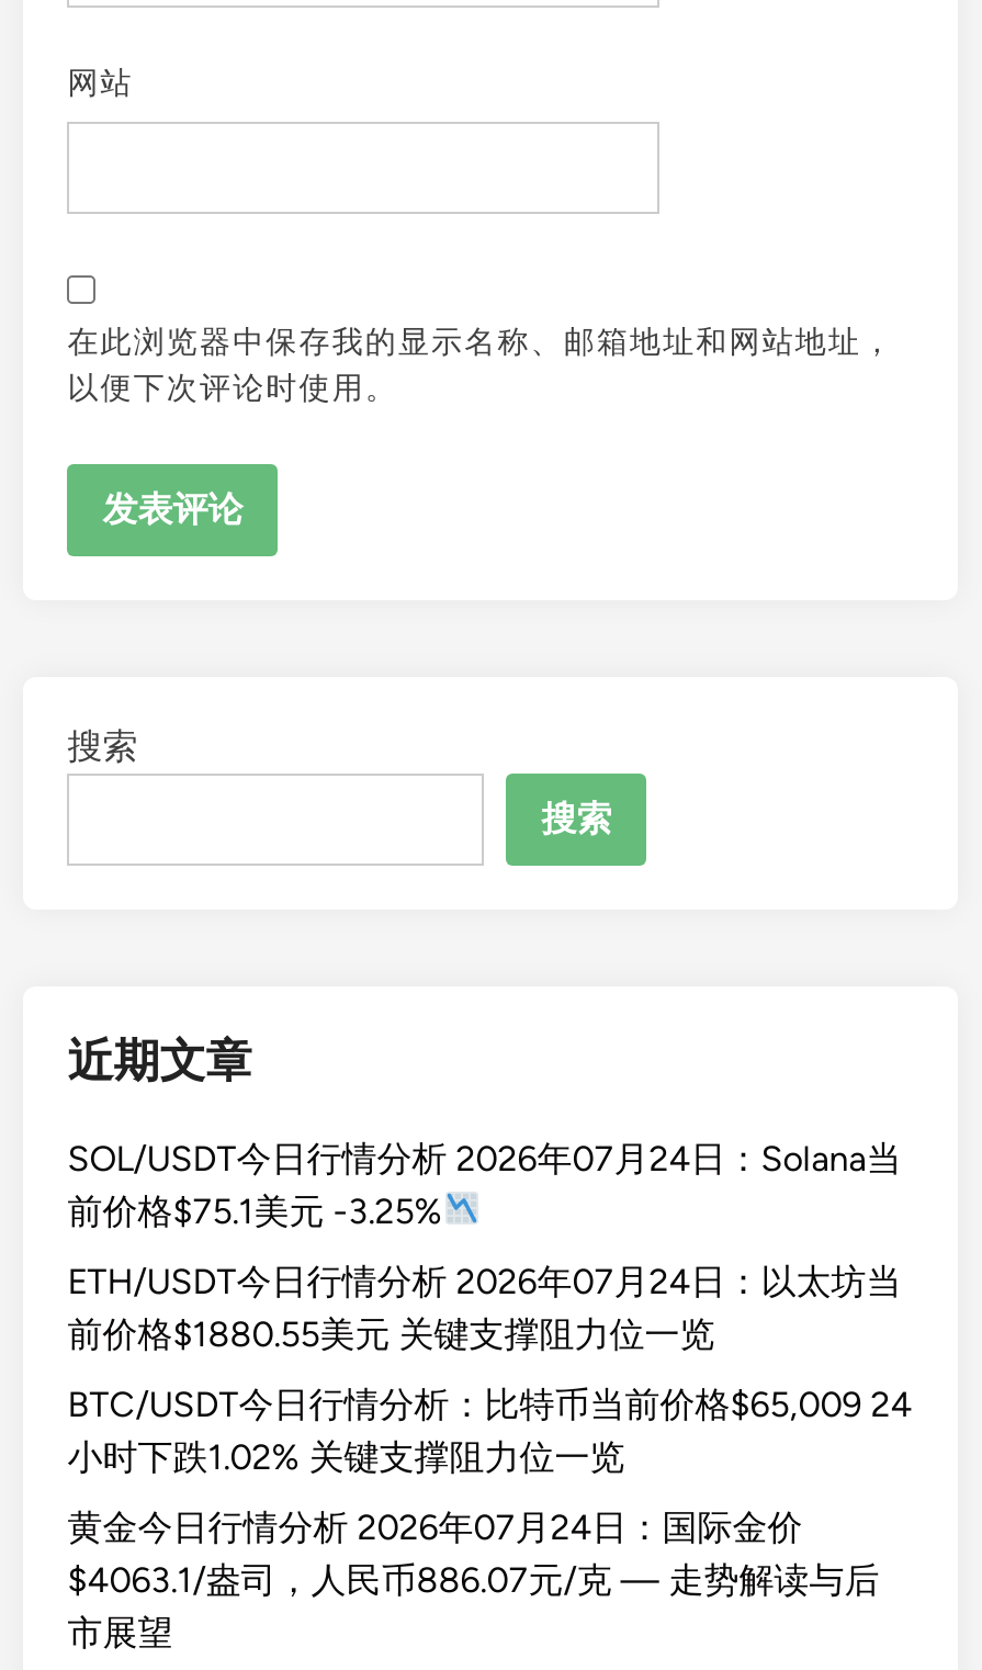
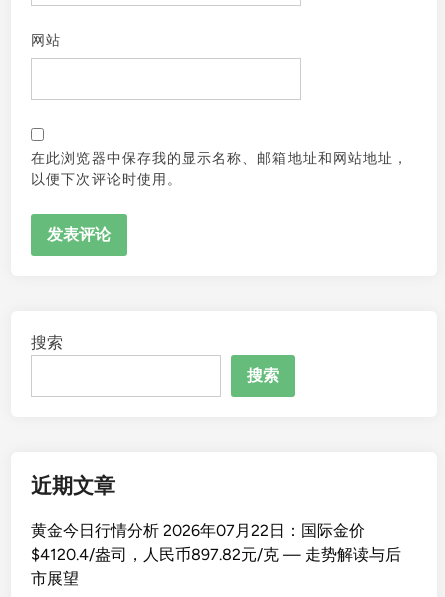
[67,1138,912,1601] SOL/USDT今日行情分析 2026年07月24日：Solana当 | 前价格$75.1美元 -3.25% | ETH/USDT今日行情分析 2026年07月24日：以太坊当 | 前价格$1880.55美元 关键支撑阻力位一览 | BTC/USDT今日行情分析：比特币当前价格$65,009 24 | 小时下跌1.02% 关键支撑阻力位一览 | 黄金今日行情分析 2026年07月24日：国际金价 | $4063.1/盎司，人民币886.07元/克 — 走势解读与后 -> [31,521,401,564] 黄金今日行情分析 2026年07月22日：国际金价 | $4120.4/盎司，人民币897.82元/克 — 走势解读与后

